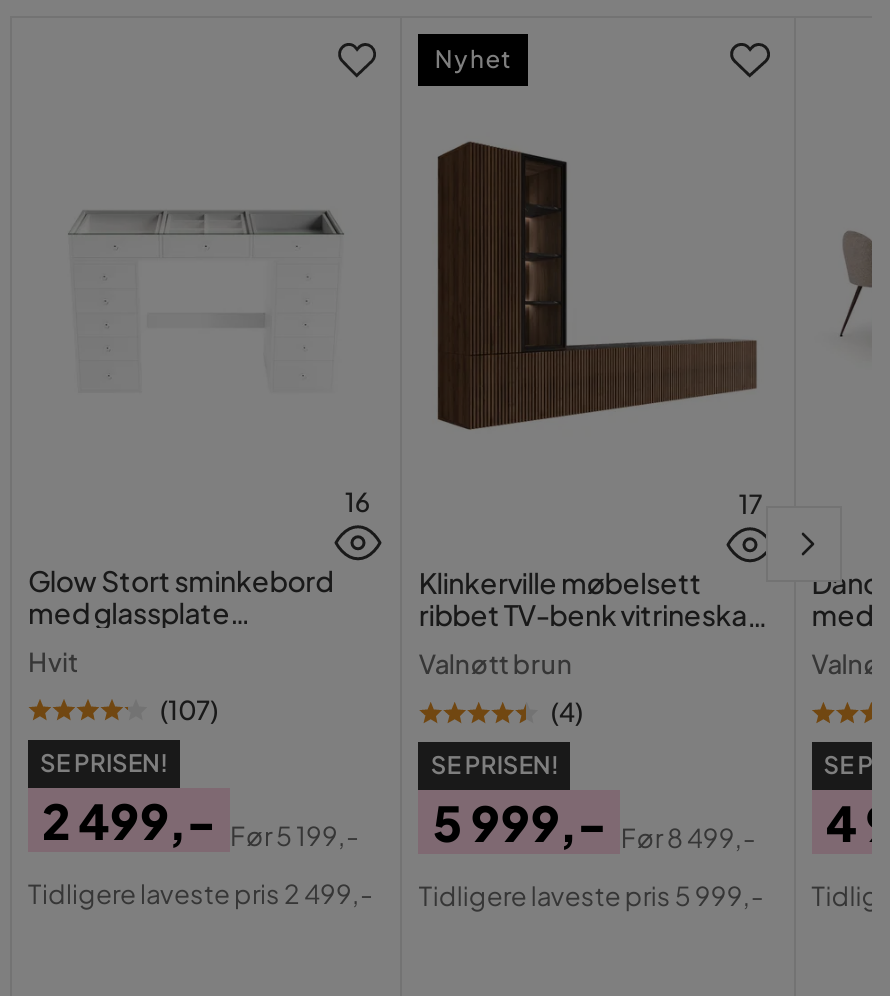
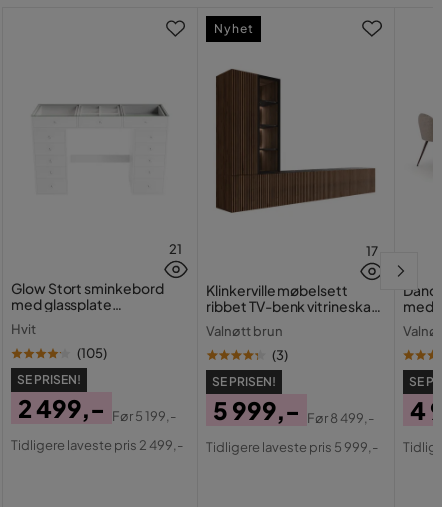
[345,486,371,518] 16 -> [169,241,182,257] 21
[160,694,218,726] (107) -> [77,345,107,361] (105)
[551,697,583,729] (4) -> [272,347,288,363] (3)

